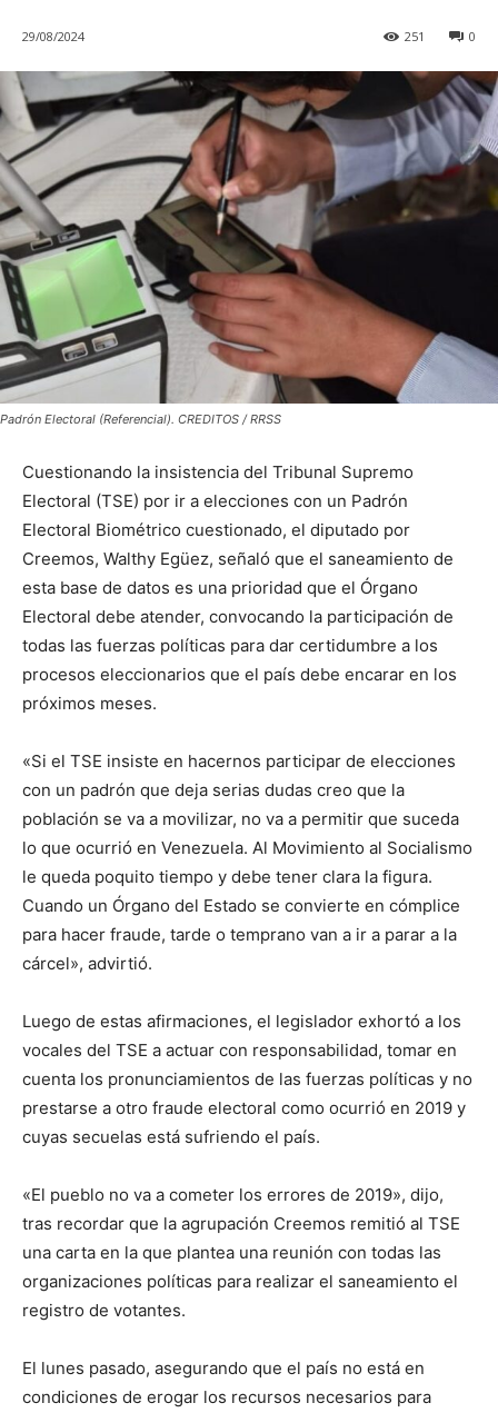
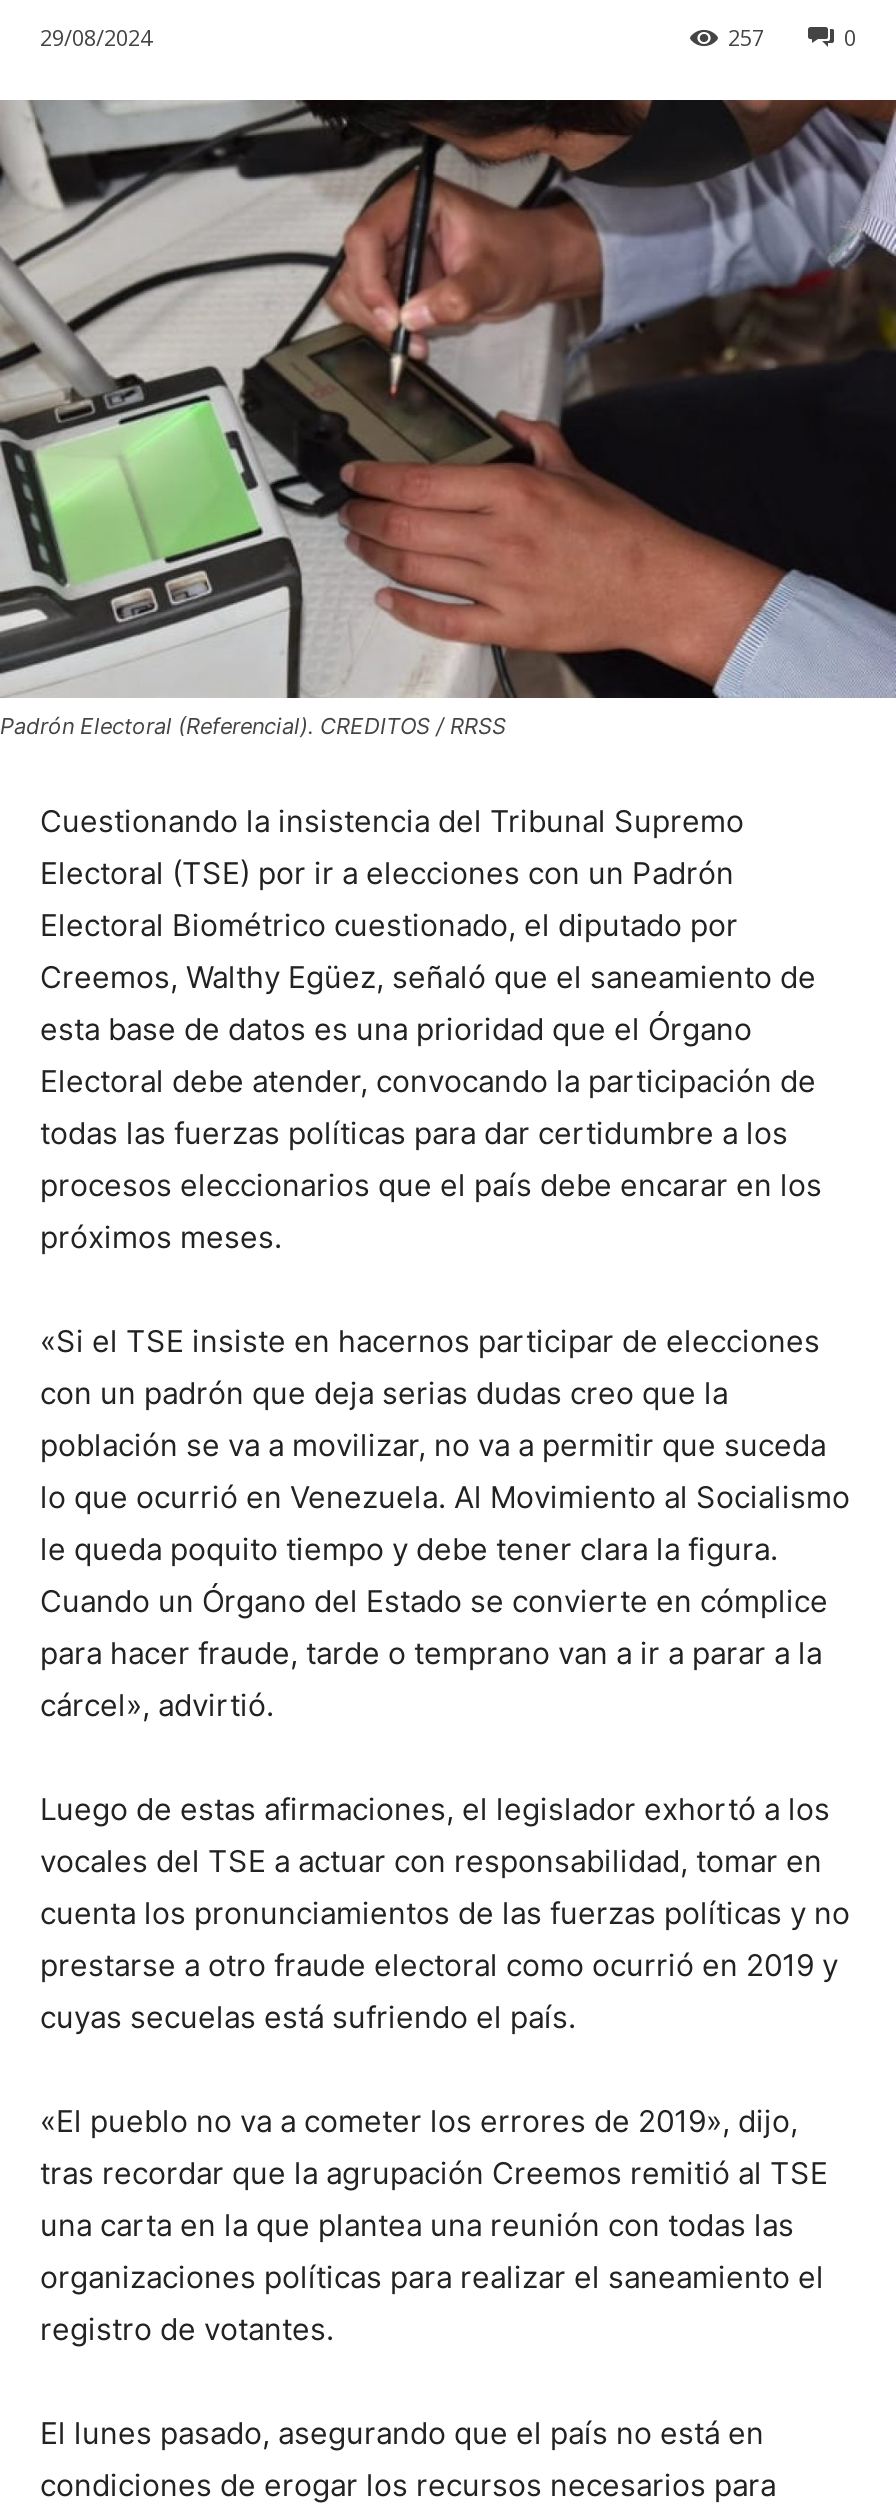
[405,28,425,45] 251 -> [728,22,764,52] 257

